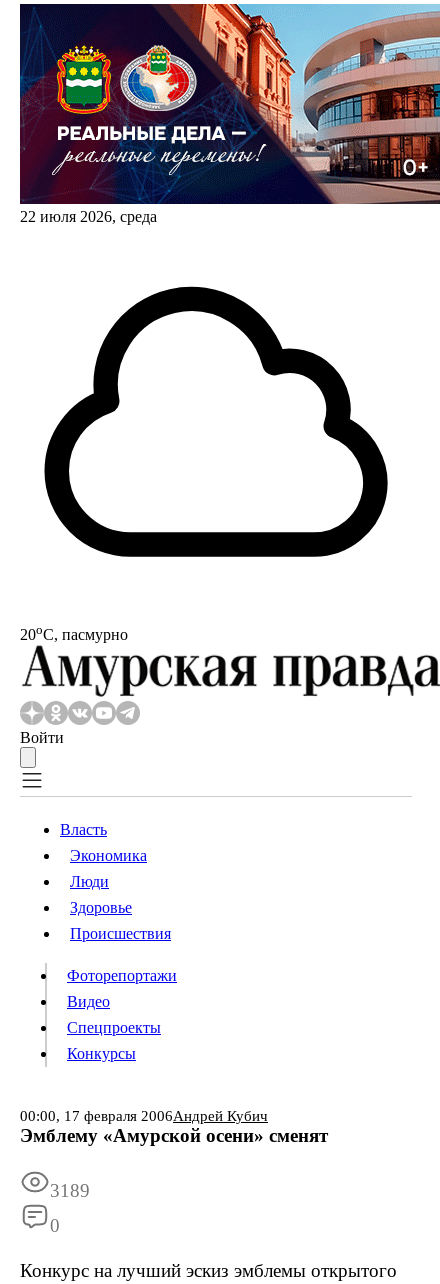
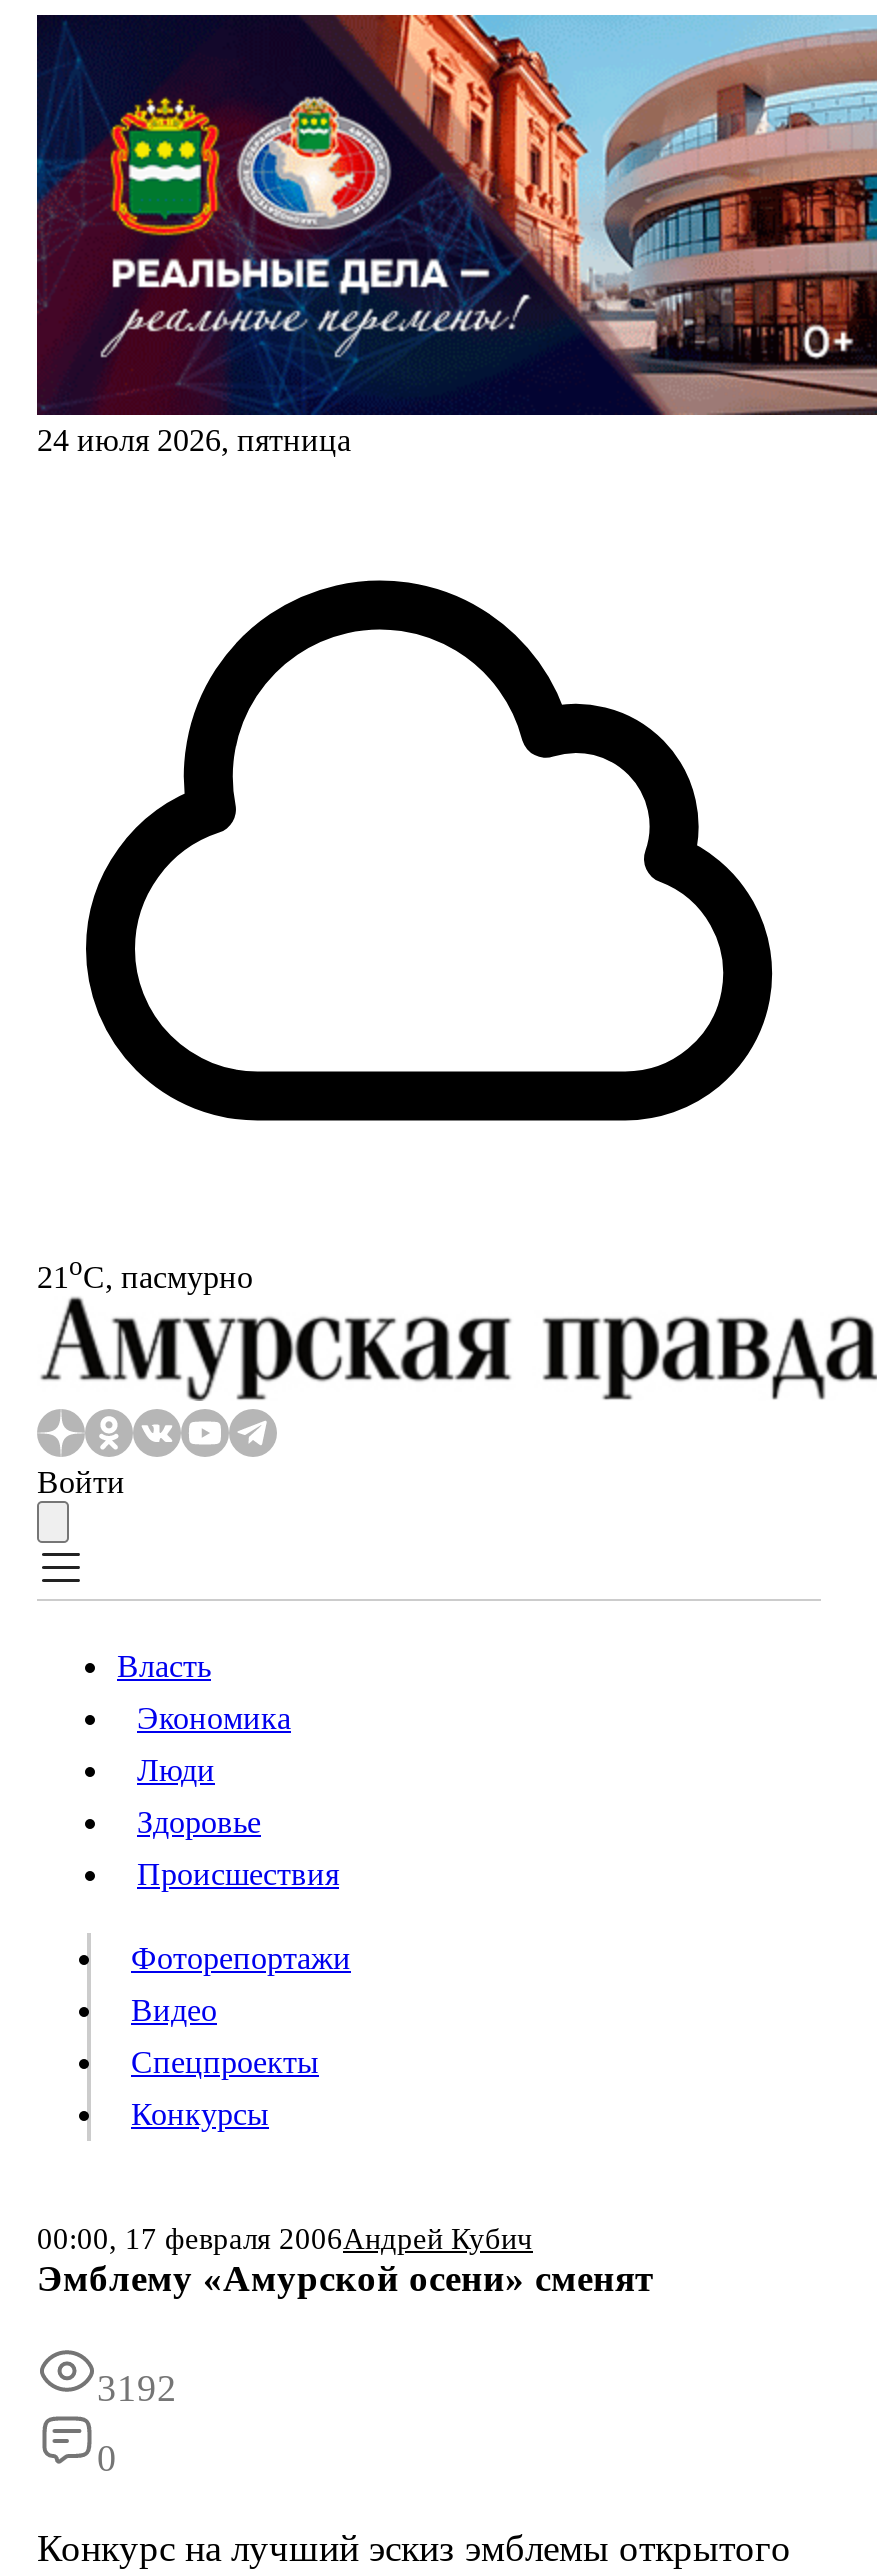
[20,208,157,225] 22 июля 2026, среда -> [37,423,351,457] 24 июля 2026, пятница
[20,622,128,643] 20oС, пасмурно -> [37,1251,253,1294] 21oС, пасмурно
[50,1180,90,1201] 3189 -> [97,2368,177,2410] 3192

